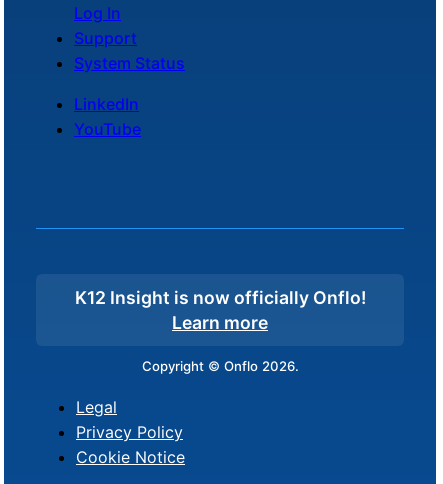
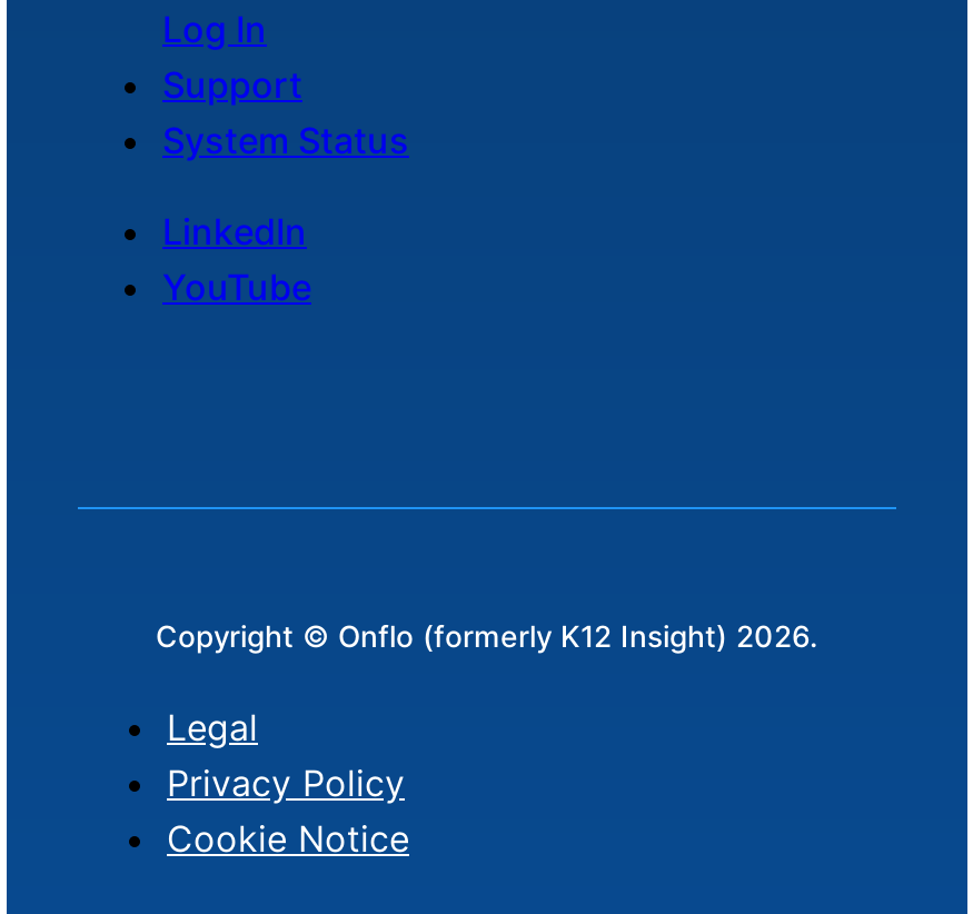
[74,287,365,374] K12 Insight is now officially Onflo! | Learn more | Copyright © Onflo 2026. -> [156,619,818,654] Copyright © Onflo (formerly K12 Insight) 2026.

